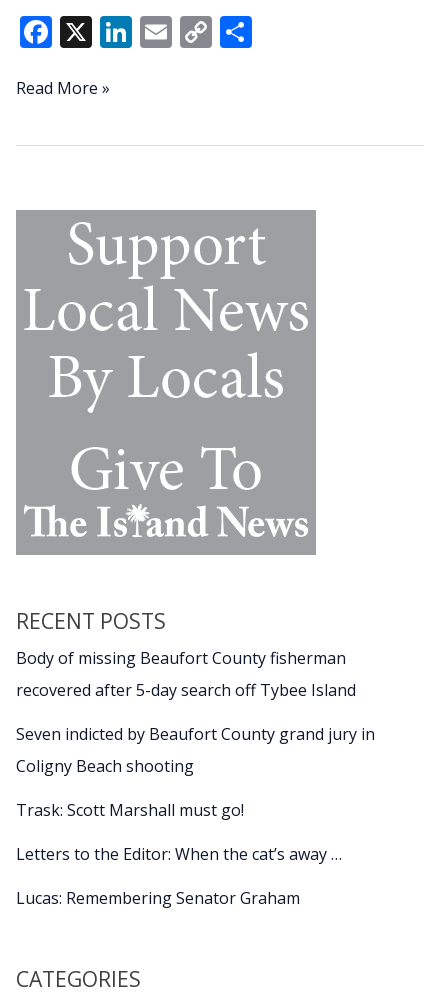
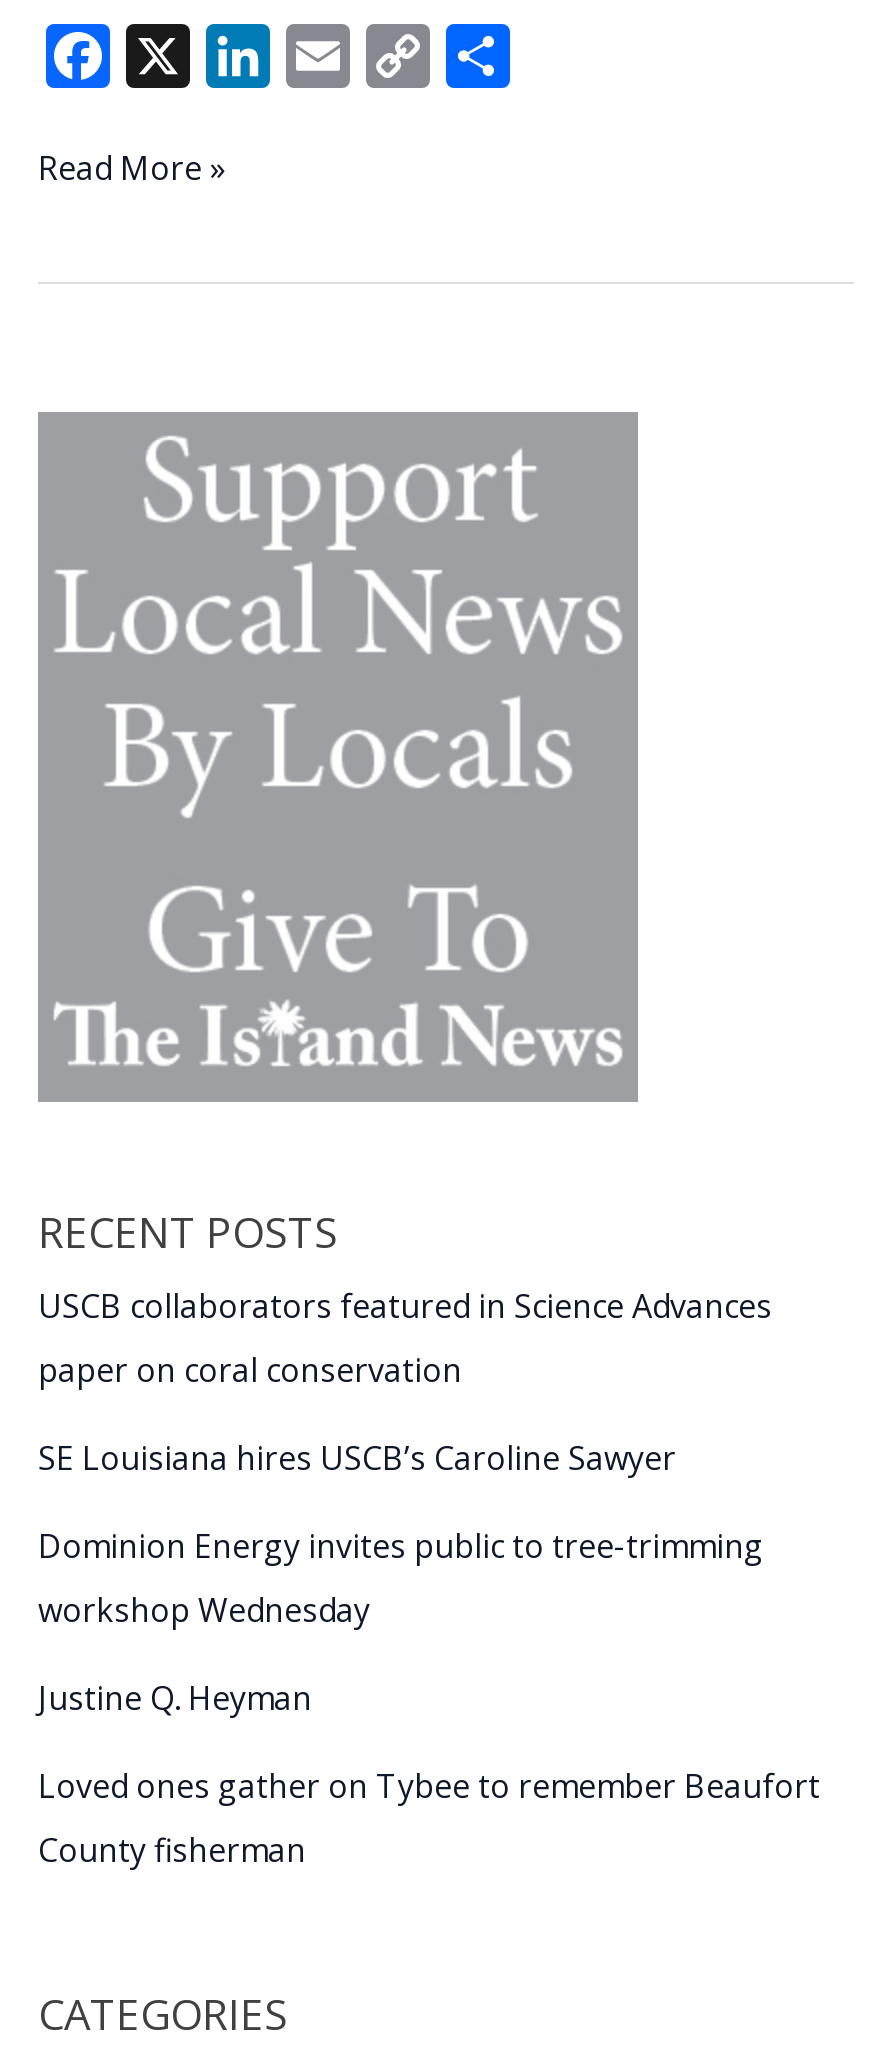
[16,647,375,909] Body of missing Beaufort County fisherman | recovered after 5-day search off Tybee Island | Seven indicted by Beaufort County grand jury in | Coligny Beach shooting | Trask: Scott Marshall must go! | Letters to the Editor: When the cat’s away … | Lucas: Remembering Senator Graham -> [38,1285,820,1873] USCB collaborators featured in Science Advances | paper on coral conservation | SE Louisiana hires USCB’s Caroline Sawyer | Dominion Energy invites public to tree-trimming | workshop Wednesday | Justine Q. Heyman | Loved ones gather on Tybee to remember Beaufort | County fisherman

